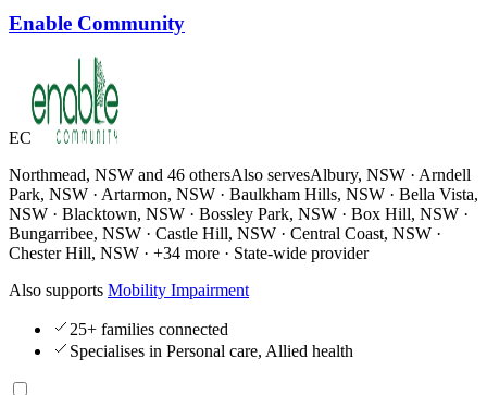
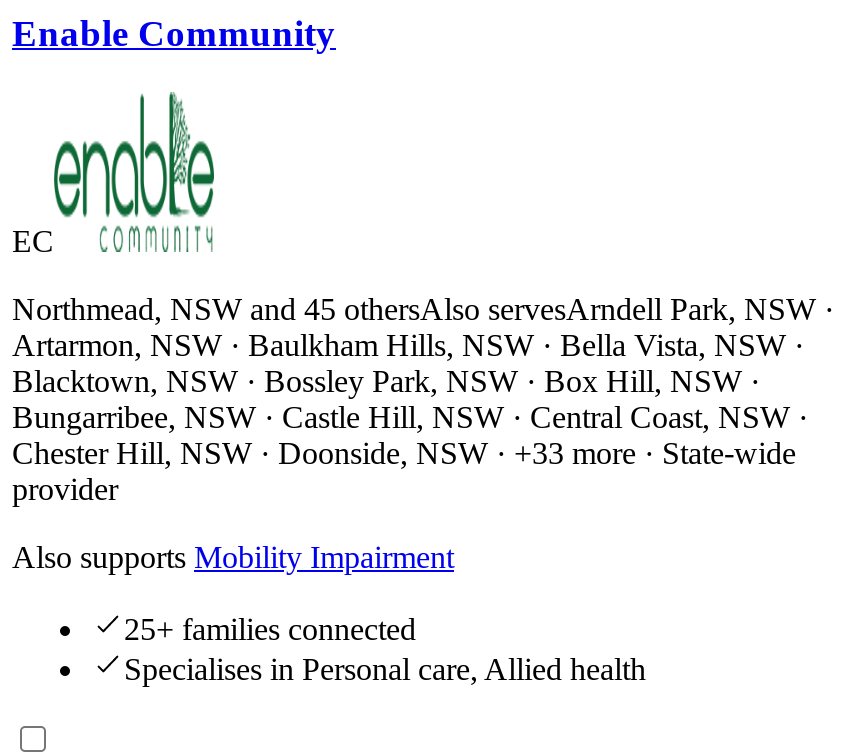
[9,165,478,223] Northmead, NSW and 46 othersAlso servesAlbury, NSW · Arndell | Park, NSW · Artarmon, NSW · Baulkham Hills, NSW · Bella Vista, | NSW · Blacktown, NSW · Bossley Park, NSW · Box Hill, NSW · -> [12,293,834,399] Northmead, NSW and 45 othersAlso servesArndell Park, NSW · | Artarmon, NSW · Baulkham Hills, NSW · Bella Vista, NSW · | Blacktown, NSW · Bossley Park, NSW · Box Hill, NSW ·
[9,243,369,262] Chester Hill, NSW · +34 more · State-wide provider -> [12,437,796,507] Chester Hill, NSW · Doonside, NSW · +33 more · State-wide | provider

